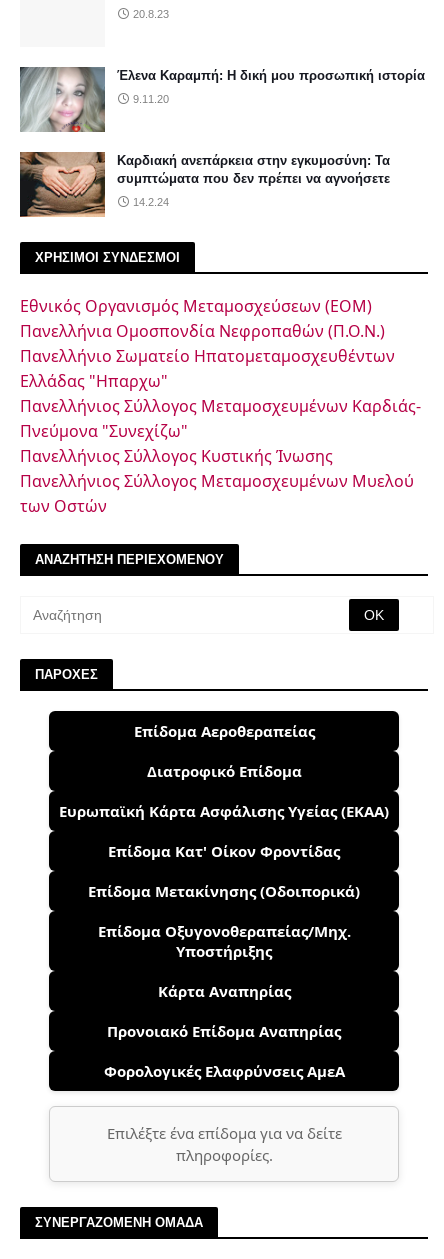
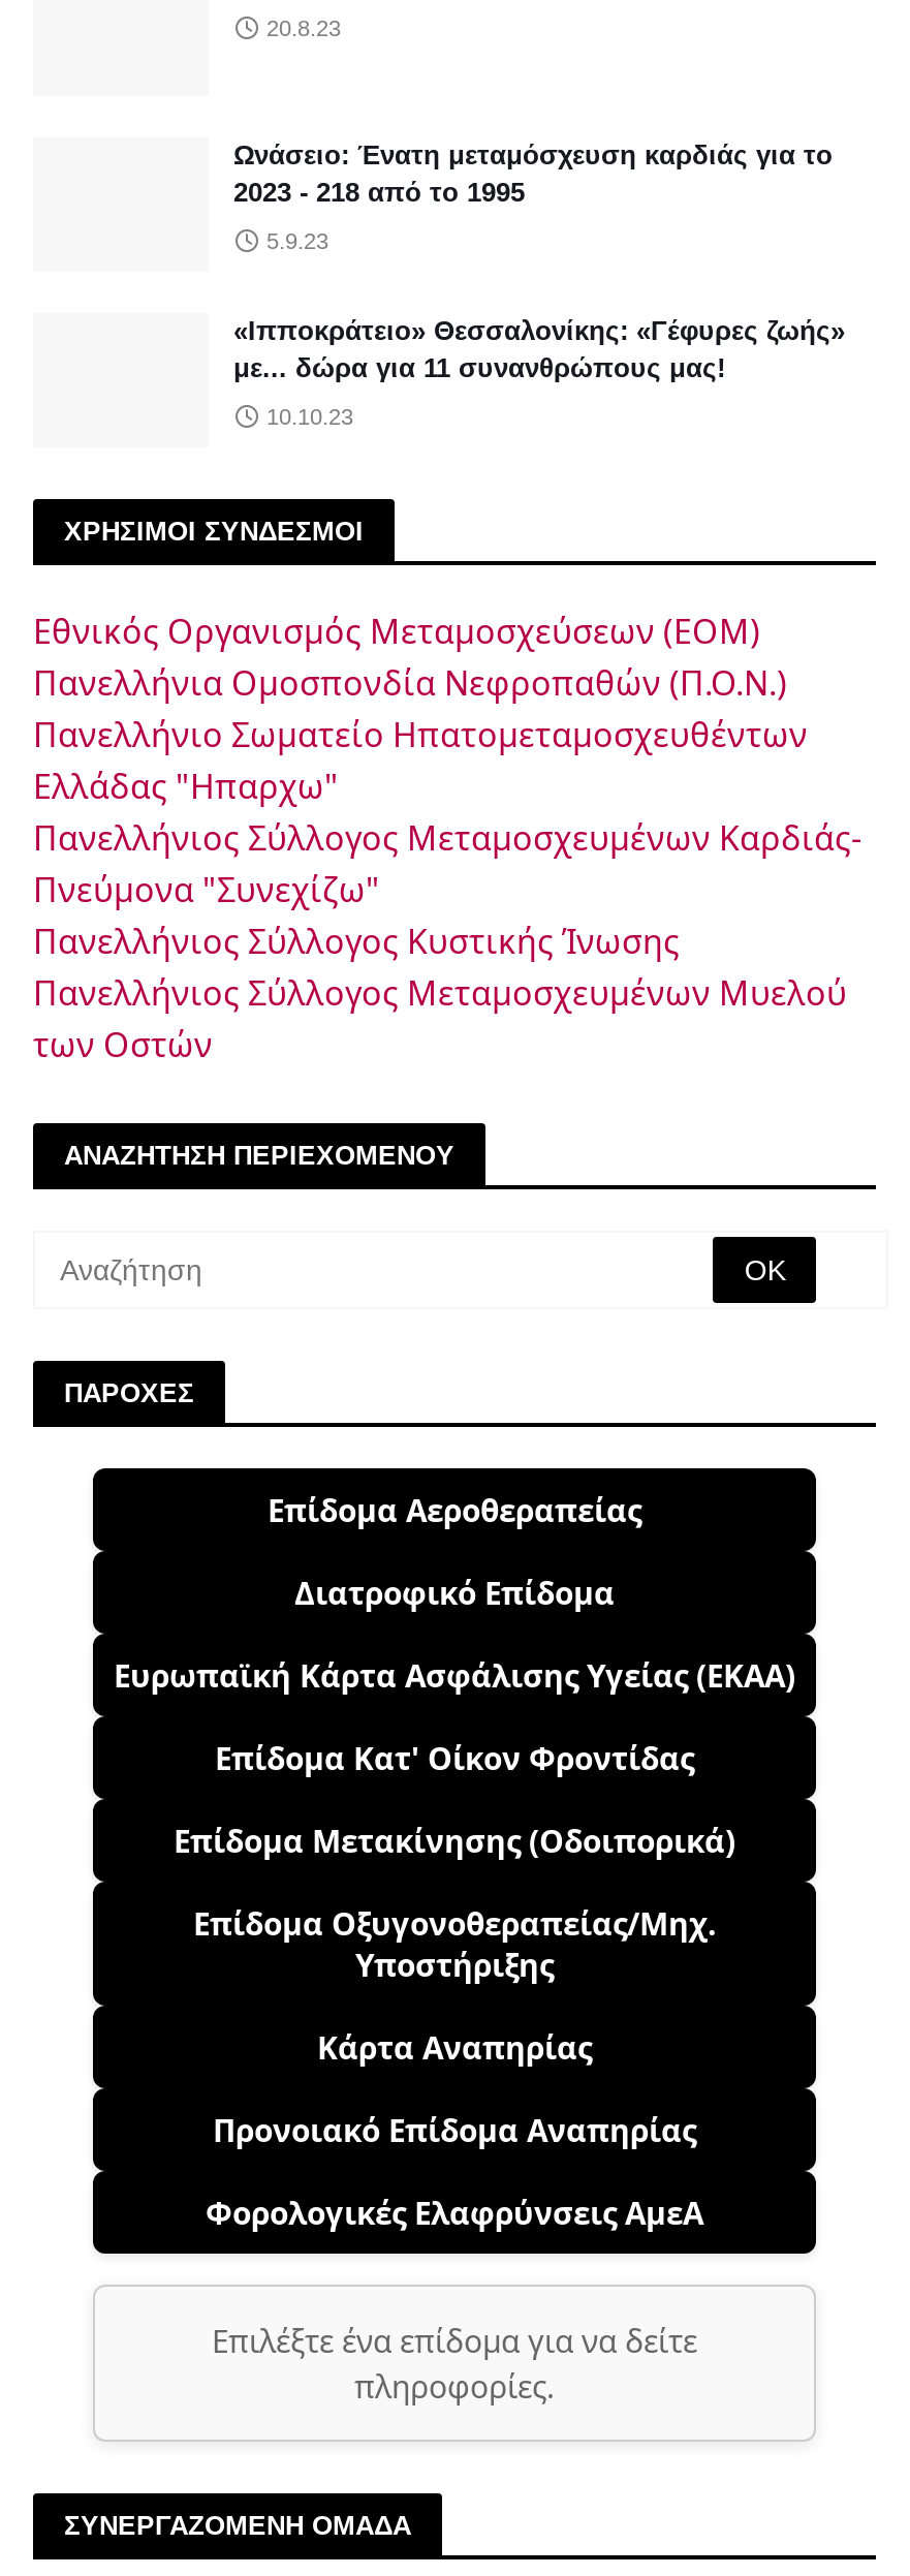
[19,66,106,133] [image] -> none
[117,68,425,83] Έλενα Καραμπή: Η δική μου προσωπική ιστορία -> [233,139,833,208] Ωνάσειο: Ένατη μεταμόσχευση καρδιάς για το | 2023 - 218 από το 1995
[133,93,169,105] 9.11.20 -> [266,228,328,253] 5.9.23
[19,151,106,218] [image] -> none
[117,153,390,186] Καρδιακή ανεπάρκεια στην εγκυμοσύνη: Τα | συμπτώματα που δεν πρέπει να αγνοήσετε -> [233,315,845,383] «Ιπποκράτειο» Θεσσαλονίκης: «Γέφυρες ζωής» | με... δώρα για 11 συνανθρώπους μας!
[133,196,169,208] 14.2.24 -> [266,404,353,429] 10.10.23

